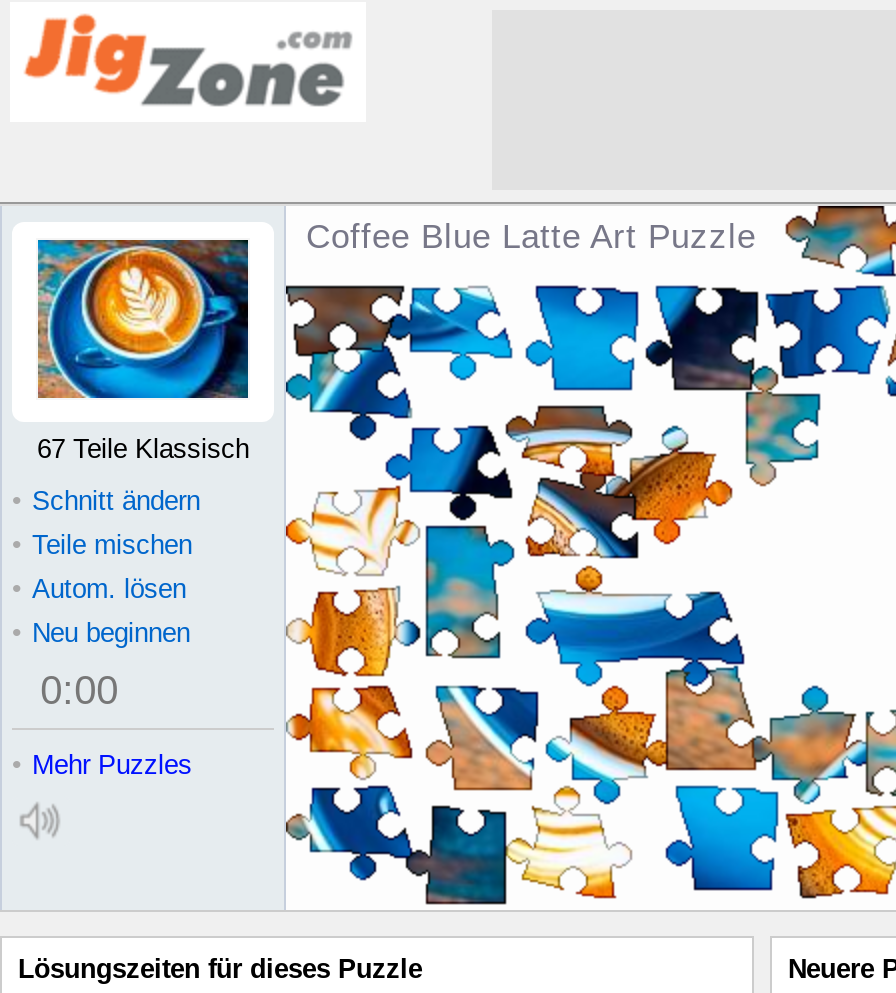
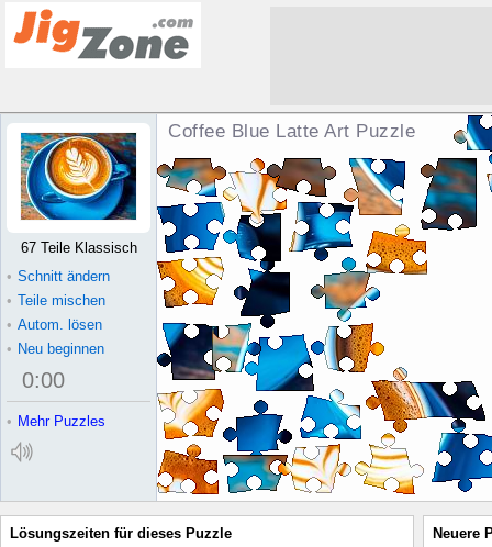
[284,204,890,906] [image] -> [156,114,489,498] [image]

